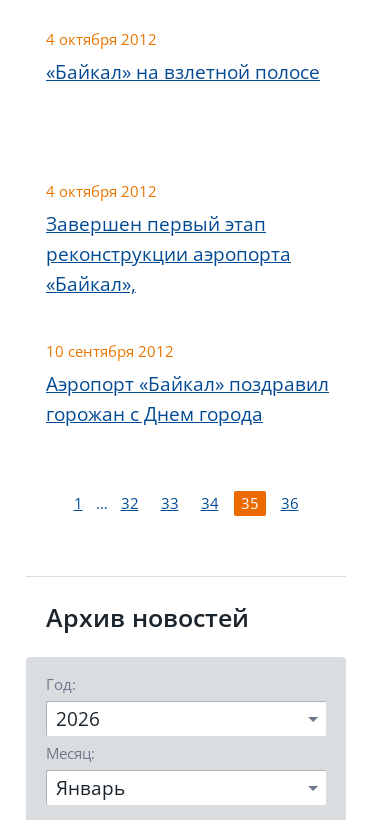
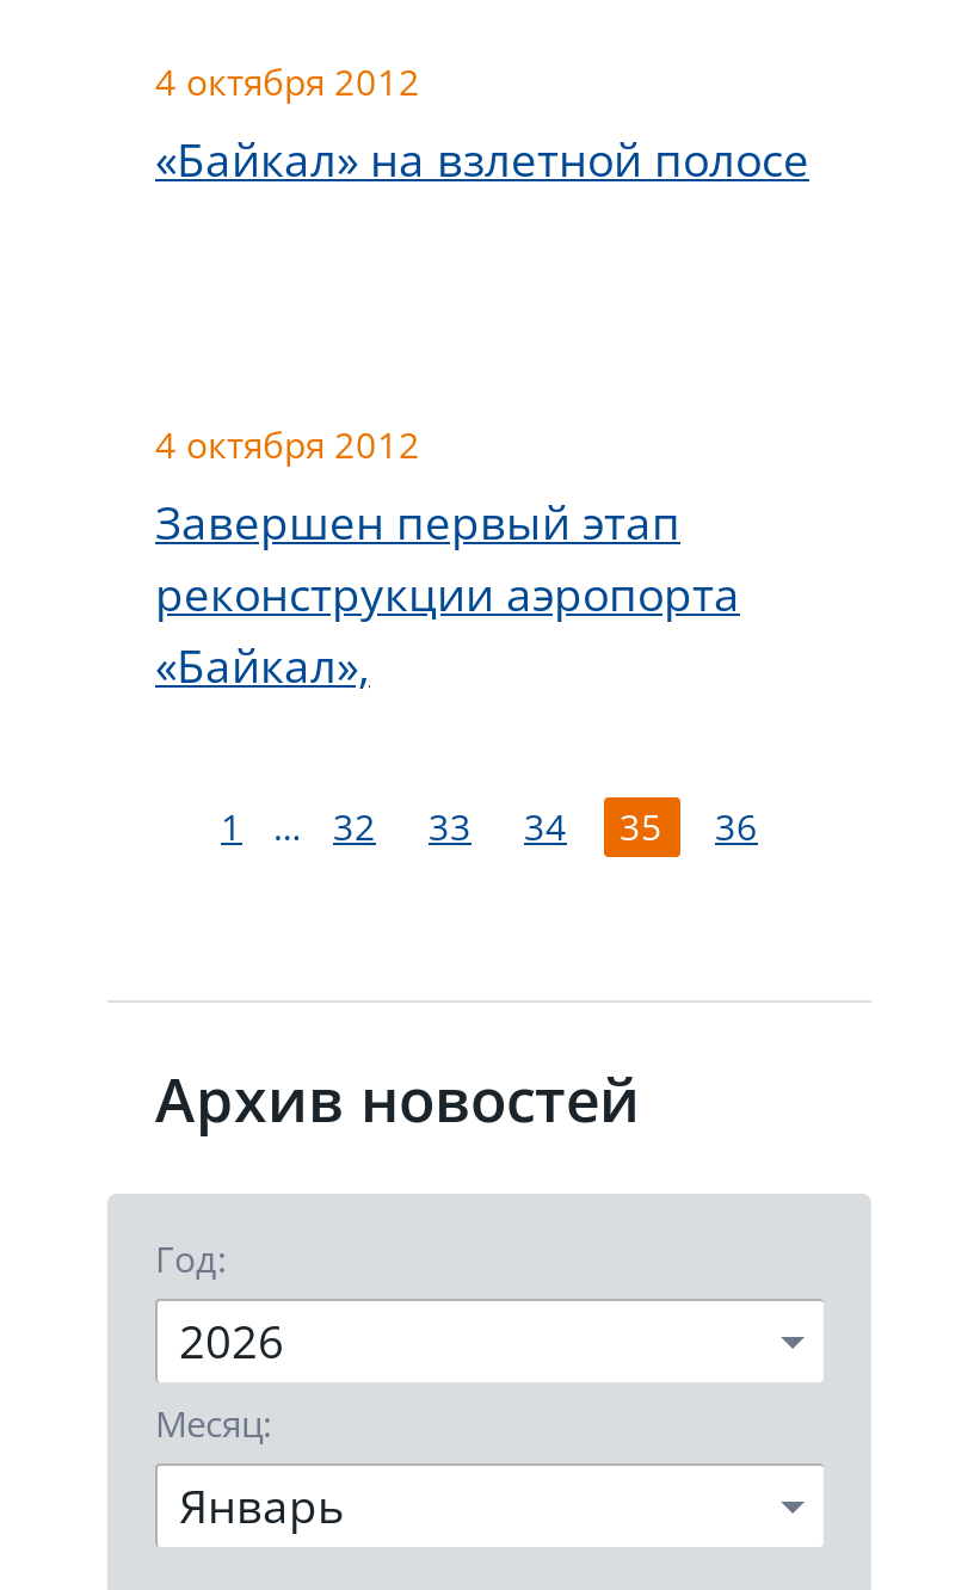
[46,341,329,427] 10 сентября 2012 | Аэропорт «Байкал» поздравил | горожан с Днем города -> none

